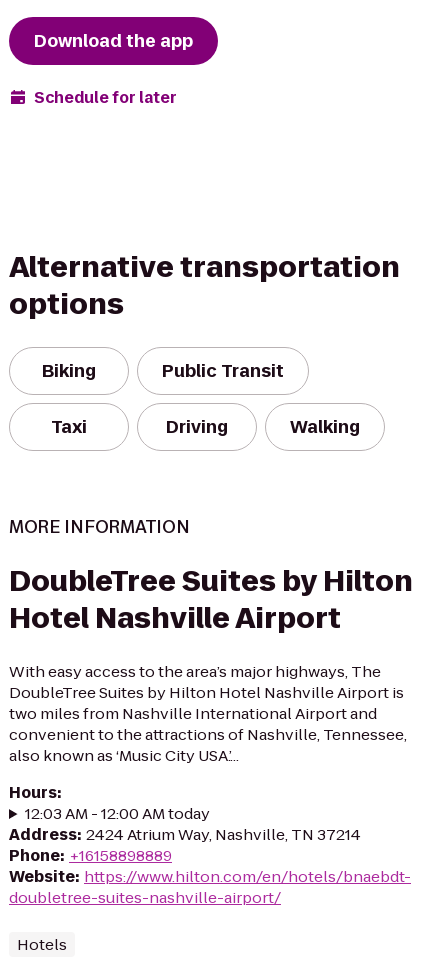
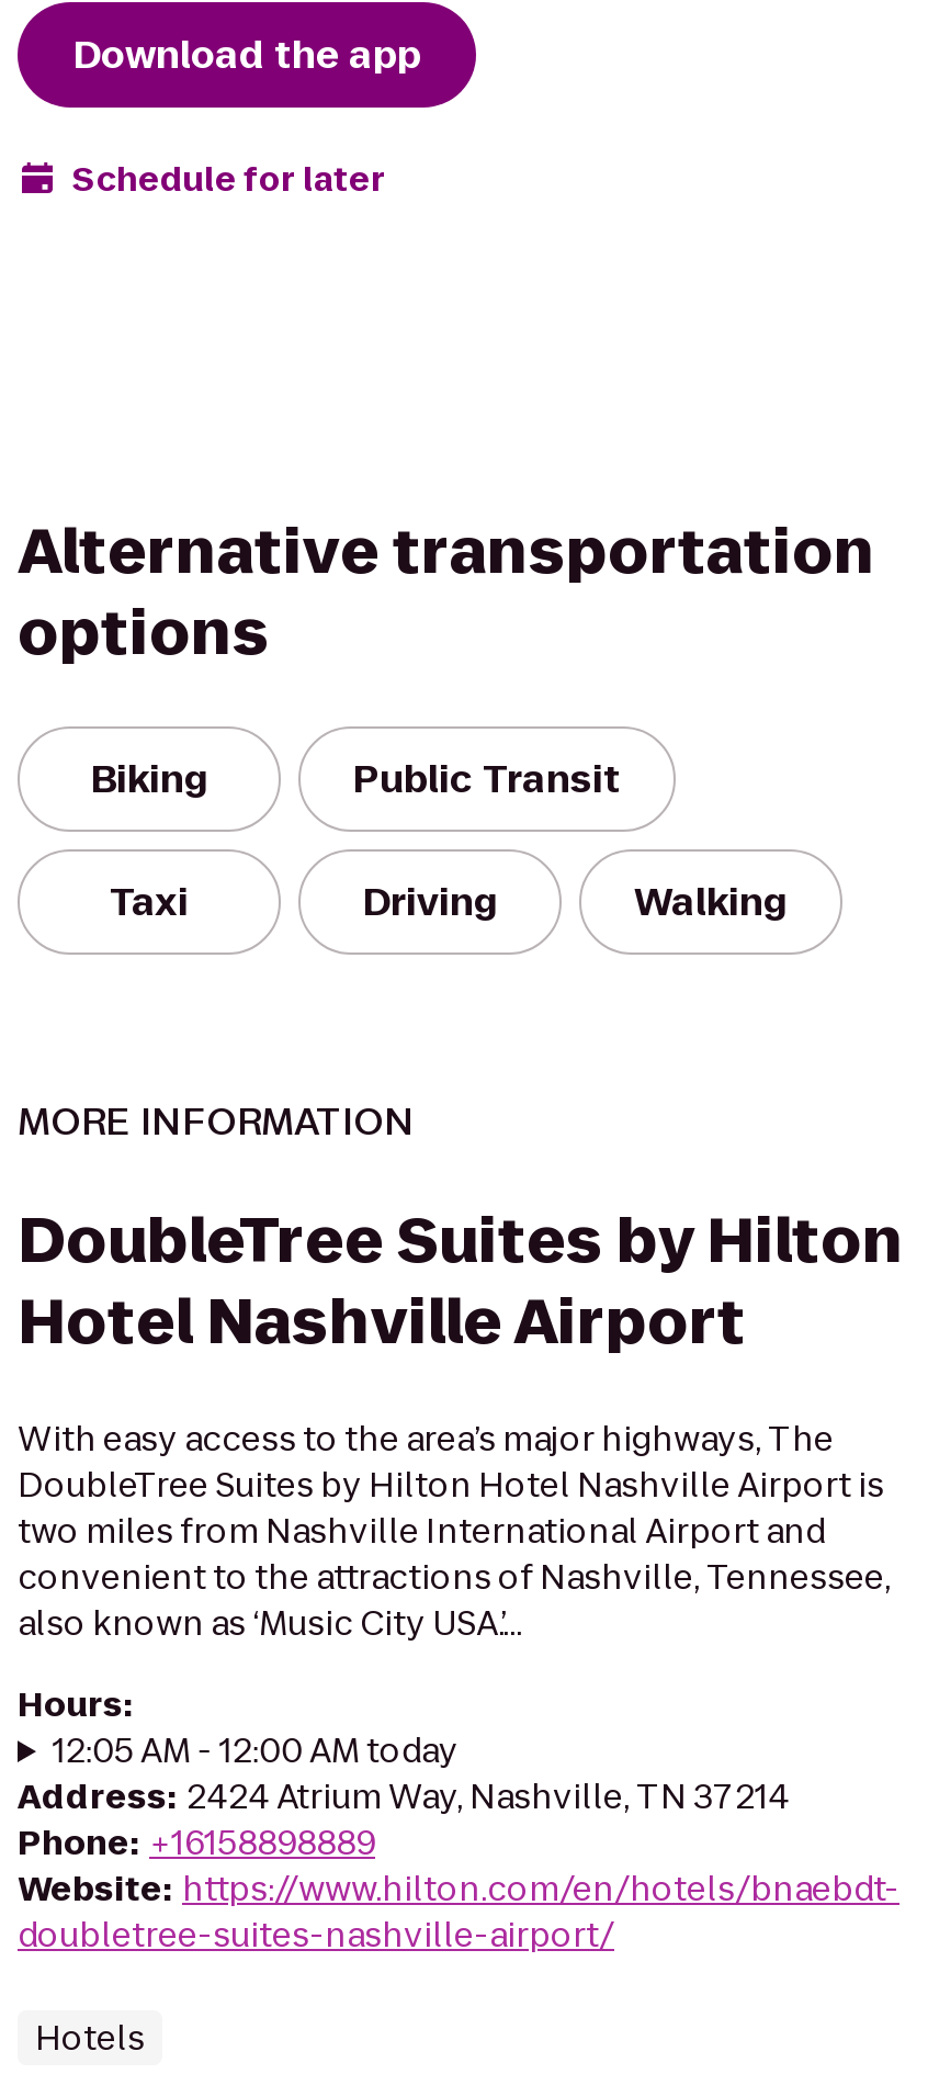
[25,803,210,824] 12:03 AM - 12:00 AM today -> [52,1727,458,1773] 12:05 AM - 12:00 AM today

